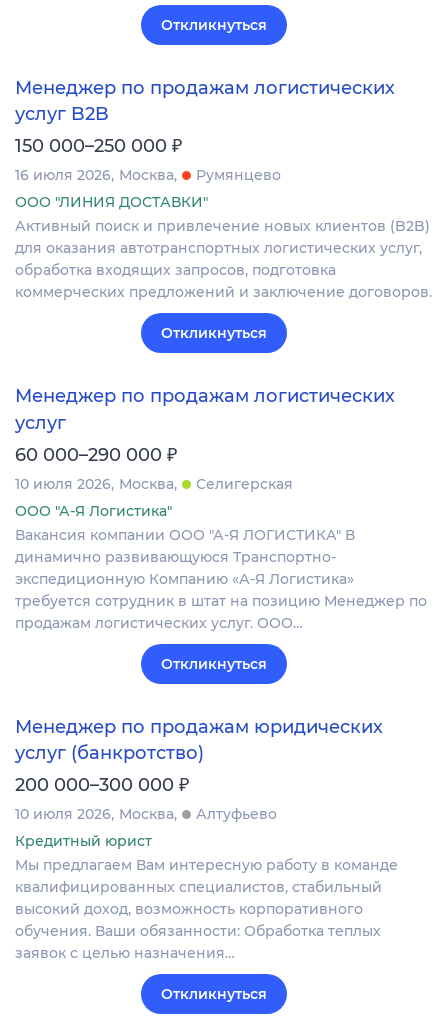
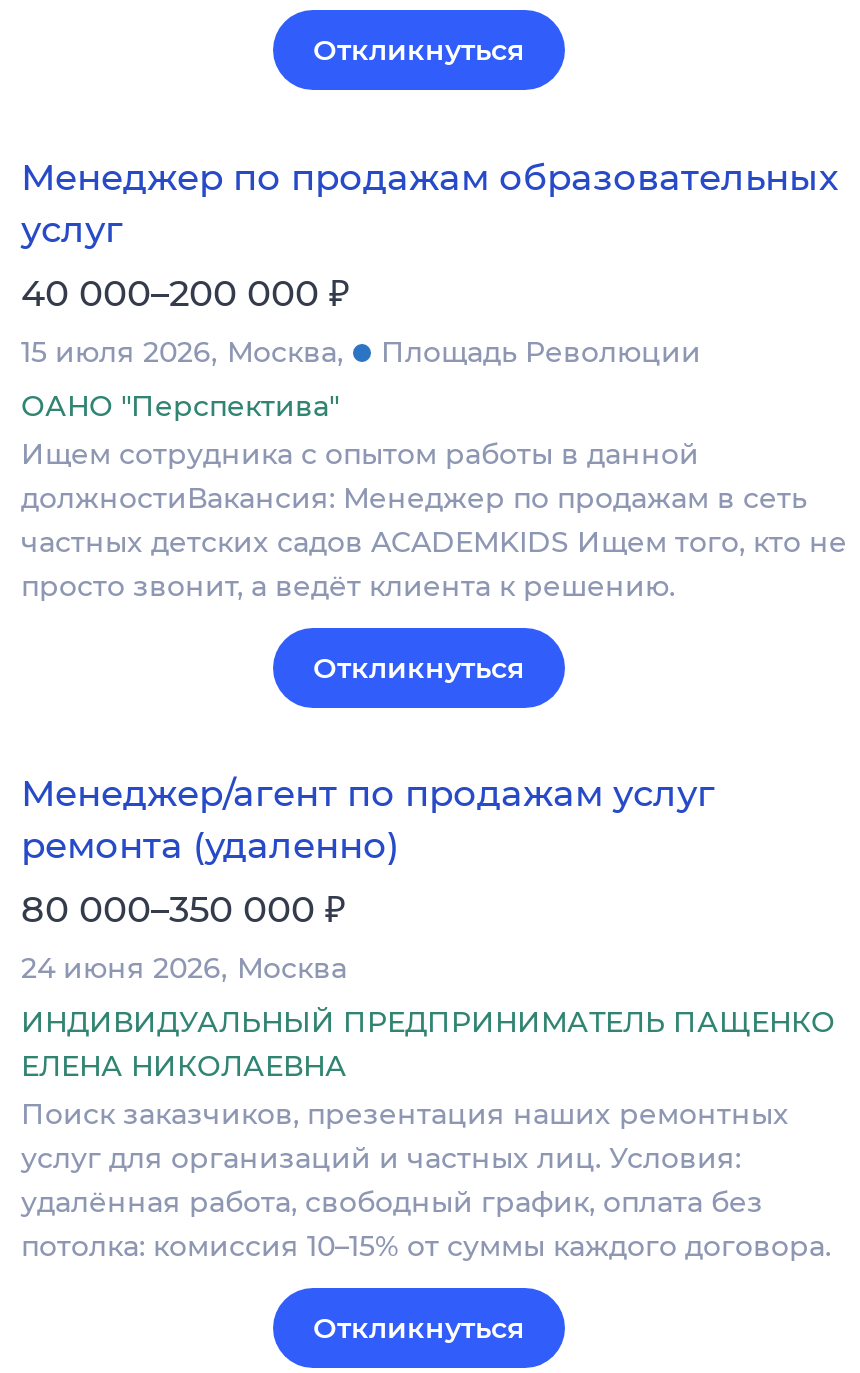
[15,77,395,184] Менеджер по продажам логистических | услуг B2B | 150 000–250 000 ₽ | 16 июля 2026 Москва | Румянцево -> [21,156,839,370] Менеджер по продажам образовательных | услуг | 40 000–200 000 ₽ | 15 июля 2026 Москва | Площадь Революции
[15,193,432,301] ООО "ЛИНИЯ ДОСТАВКИ" | Активный поиск и привлечение новых клиентов (B2B) | для оказания автотранспортных логистических услуг, | обработка входящих запросов, подготовка | коммерческих предложений и заключение договоров. -> [21,388,847,604] ОАНО "Перспектива" | Ищем сотрудника с опытом работы в данной | должностиВакансия: Менеджер по продажам в сеть | частных детских садов ACADEMKIDS Ищем того, кто не | просто звонит, а ведёт клиента к решению.
[15,385,427,962] Менеджер по продажам логистических | услуг | 60 000–290 000 ₽ | 10 июля 2026 Москва | Селигерская | ООО "А-Я Логистика" | Вакансия компании ООО "А-Я ЛОГИСТИКА" В | динамично развивающуюся Транспортно- | экспедиционную Компанию «А-Я Логистика» | требуется сотрудник в штат на позицию Менеджер по | продажам логистических услуг. ООО… | Откликнуться | Менеджер по продажам юридических | услуг (банкротство) | 200 000–300 000 ₽ | 10 июля 2026 Москва | Алтуфьево | Кредитный юрист | Мы предлагаем Вам интересную работу в команде | квалифицированных специалистов, стабильный | высокий доход, возможность корпоративного | обучения. Ваши обязанности: Обработка теплых | заявок с целью назначения… -> [21,773,835,1265] Менеджер/агент по продажам услуг | ремонта (удаленно) | 80 000–350 000 ₽ | 24 июня 2026 Москва | ИНДИВИДУАЛЬНЫЙ ПРЕДПРИНИМАТЕЛЬ ПАЩЕНКО | ЕЛЕНА НИКОЛАЕВНА | Поиск заказчиков, презентация наших ремонтных | услуг для организаций и частных лиц. Условия: | удалённая работа, свободный график, оплата без | потолка: комиссия 10–15% от суммы каждого договора.

